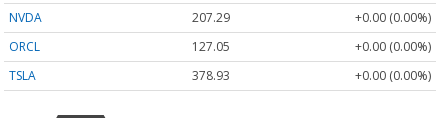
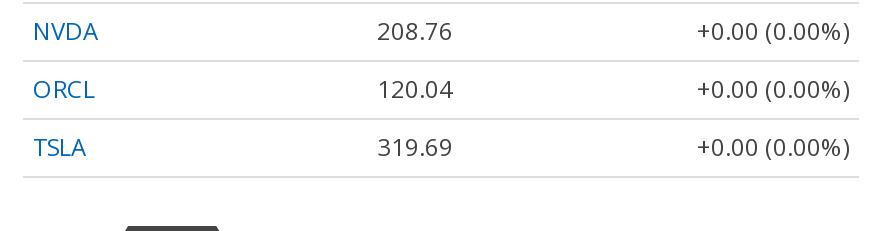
[192,9,230,26] 207.29 -> [377,13,453,47] 208.76
[192,38,230,55] 127.05 -> [377,71,453,105] 120.04
[192,67,230,84] 378.93 -> [377,129,453,163] 319.69

